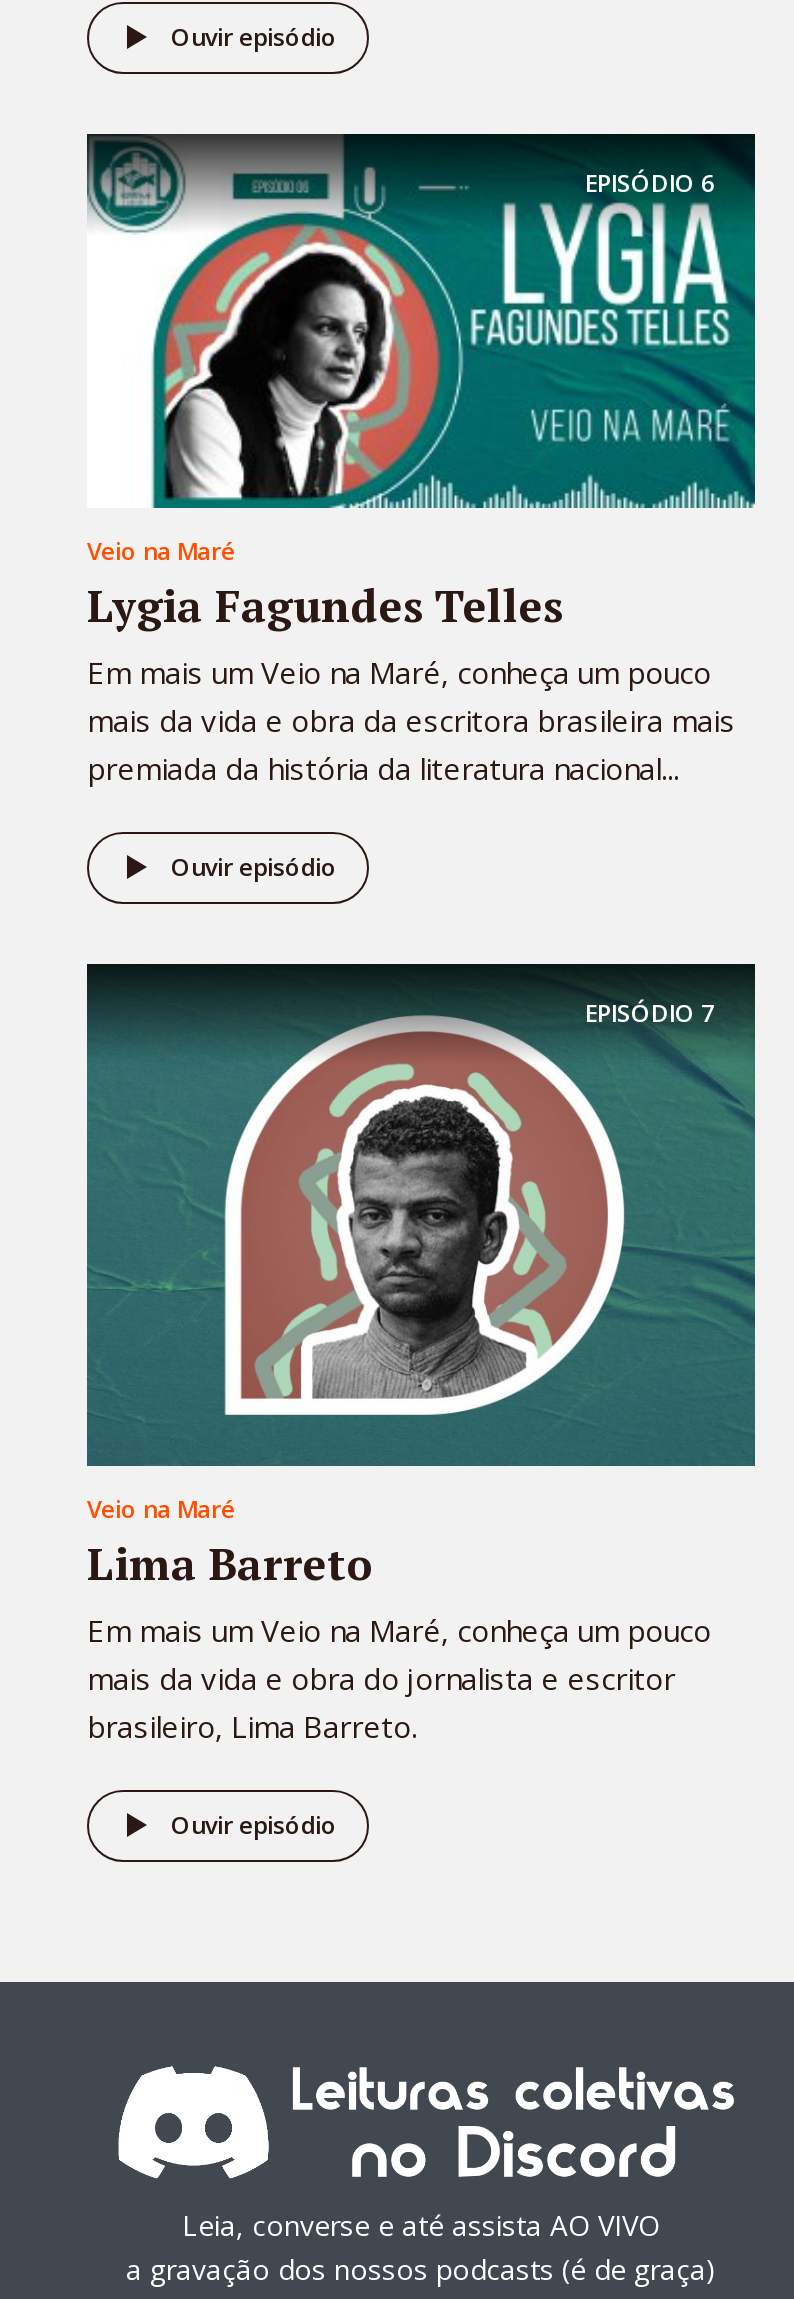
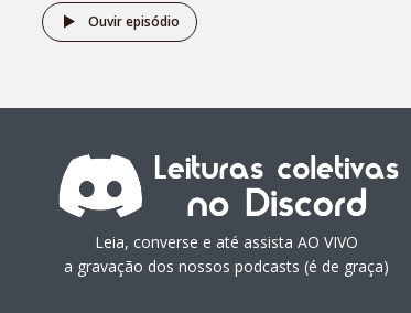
[85,131,757,511] [image] | EPISÓDIO 6 -> none
[87,534,735,884] Veio na Maré | Lygia Fagundes Telles | Em mais um Veio na Maré, conheça um pouco | mais da vida e obra da escritora brasileira mais | premiada da história da literatura nacional... | Ouvir episódio -> none
[85,963,757,1469] [image] | EPISÓDIO 7 -> none
[87,1491,711,1841] Veio na Maré | Lima Barreto | Em mais um Veio na Maré, conheça um pouco | mais da vida e obra do jornalista e escritor | brasileiro, Lima Barreto. | Ouvir episódio -> none

